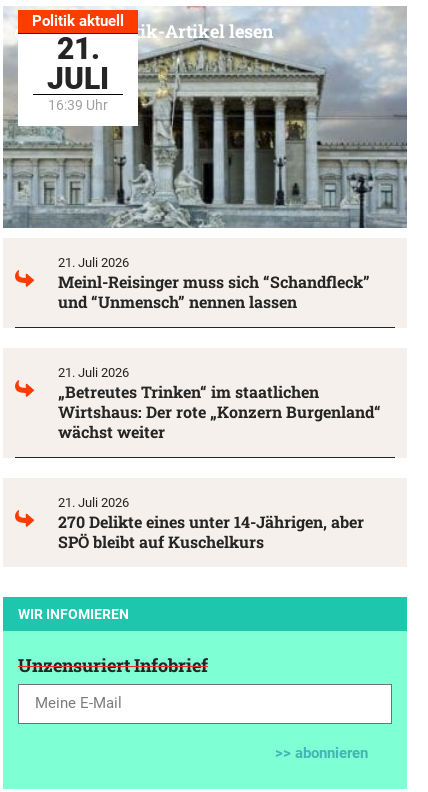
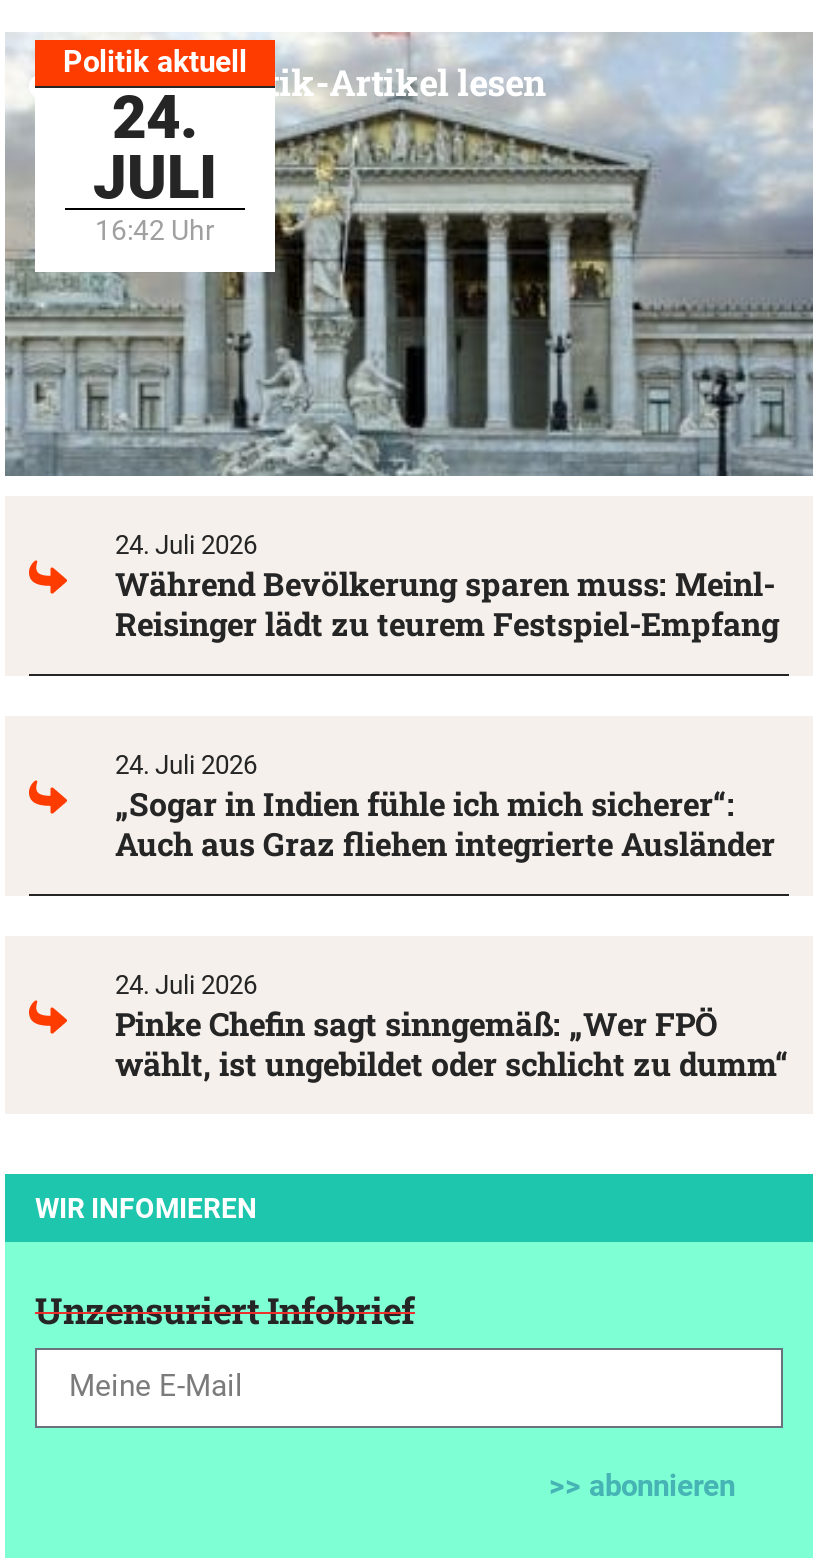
[56,31,99,66] 21. -> [112,81,198,151] 24.
[48,97,108,113] 16:39 Uhr -> [95,213,215,245] 16:42 Uhr
[58,255,370,312] 21. Juli 2026 | Meinl-Reisinger muss sich “Schandfleck” | und “Unmensch” nennen lassen -> [115,529,779,643] 24. Juli 2026 | Während Bevölkerung sparen muss: Meinl- | Reisinger lädt zu teurem Festspiel-Empfang
[58,365,381,442] 21. Juli 2026 | „Betreutes Trinken“ im staatlichen | Wirtshaus: Der rote „Konzern Burgenland“ | wächst weiter -> [115,749,775,863] 24. Juli 2026 | „Sogar in Indien fühle ich mich sicherer“: | Auch aus Graz fliehen integrierte Ausländer
[58,495,364,552] 21. Juli 2026 | 270 Delikte eines unter 14-Jährigen, aber | SPÖ bleibt auf Kuschelkurs -> [115,969,789,1083] 24. Juli 2026 | Pinke Chefin sagt sinngemäß: „Wer FPÖ | wählt, ist ungebildet oder schlicht zu dumm“

